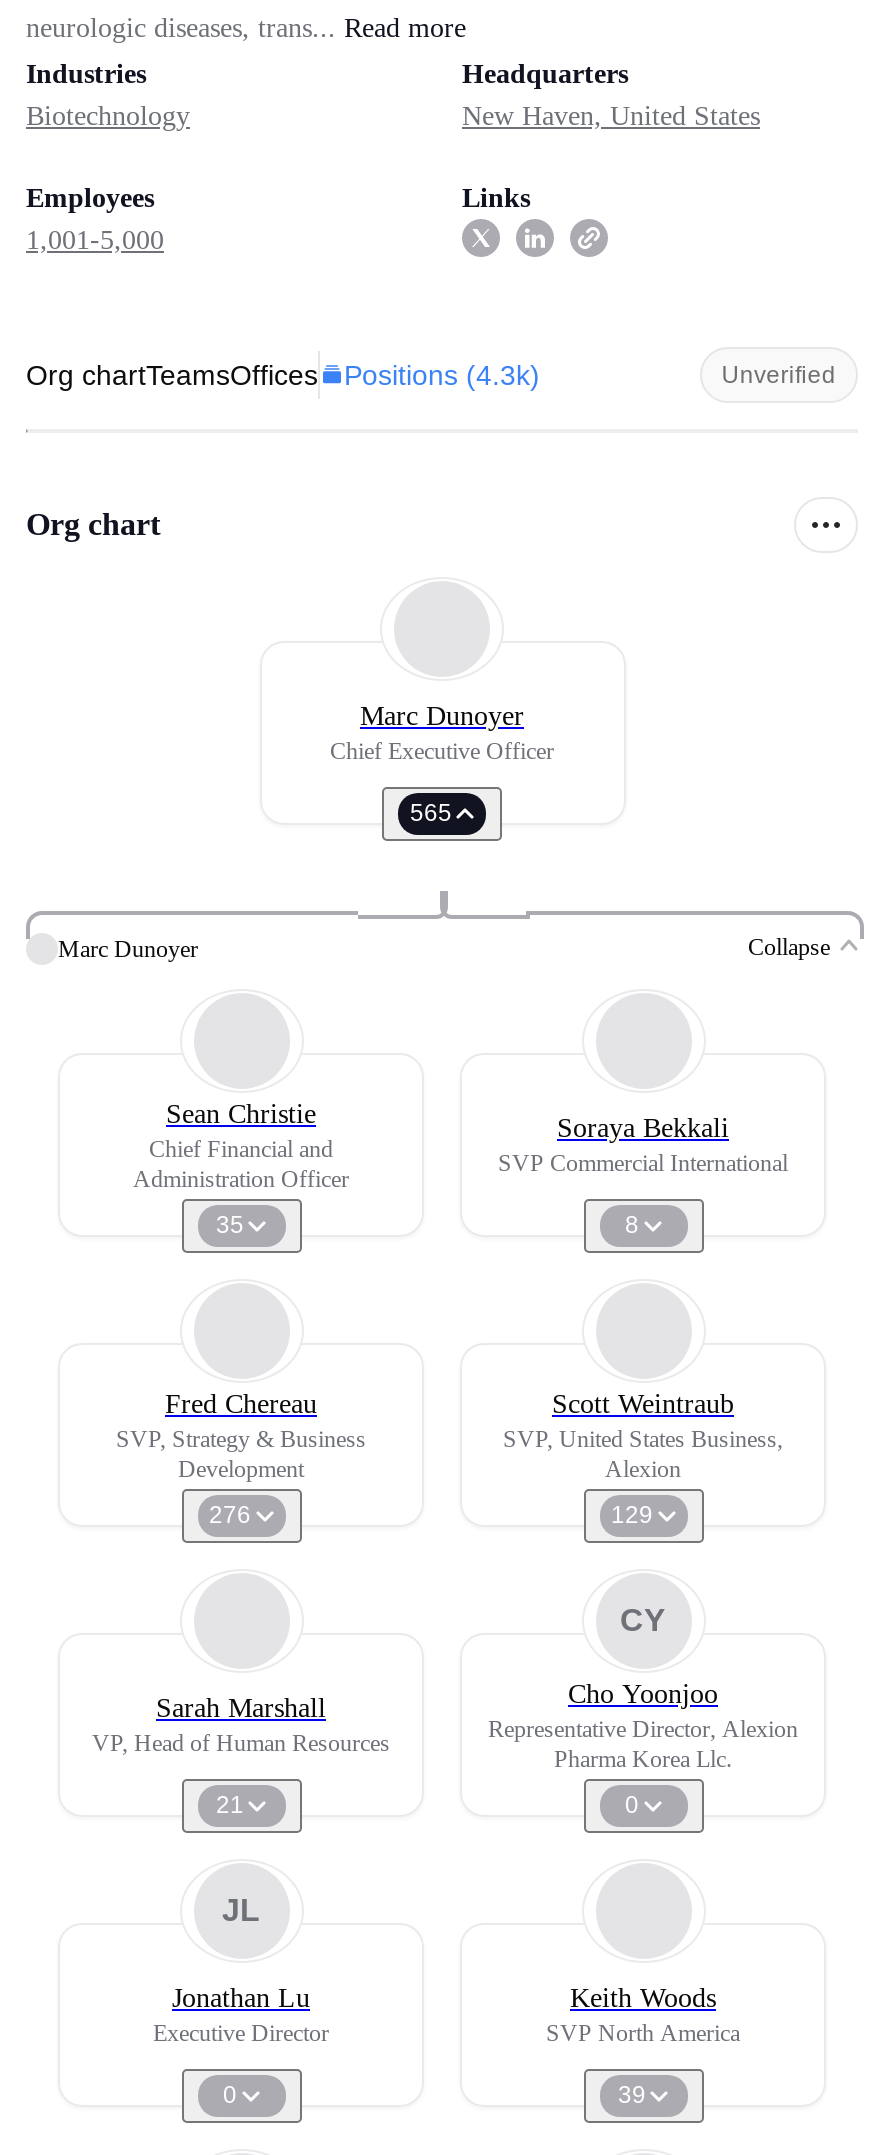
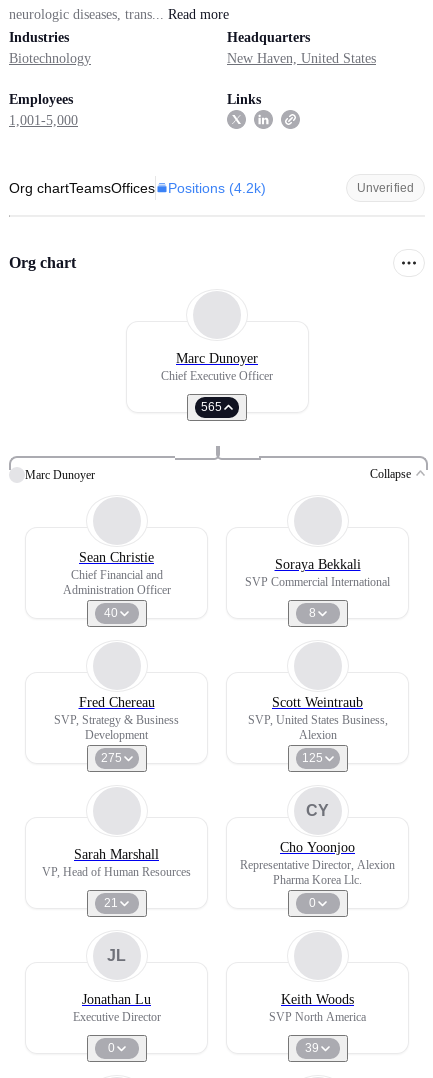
[26,359,540,391] Org chartTeamsOffices Positions (4.3k) -> [9,180,266,196] Org chartTeamsOffices Positions (4.2k)
[216,1211,244,1239] 35 -> [104,606,118,620] 40
[209,1501,251,1529] 276 -> [100,751,121,765] 275
[611,1501,653,1529] 129 -> [301,751,322,765] 125

